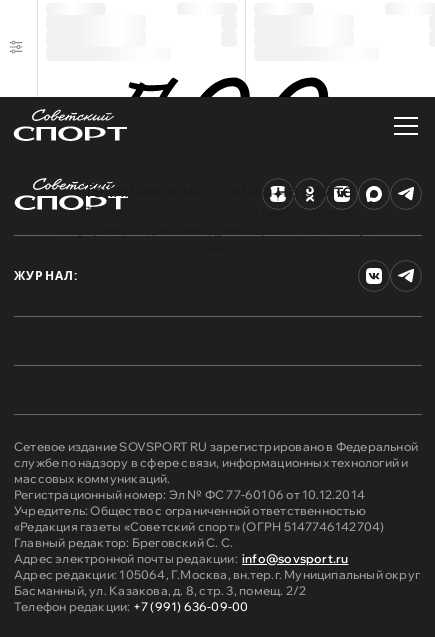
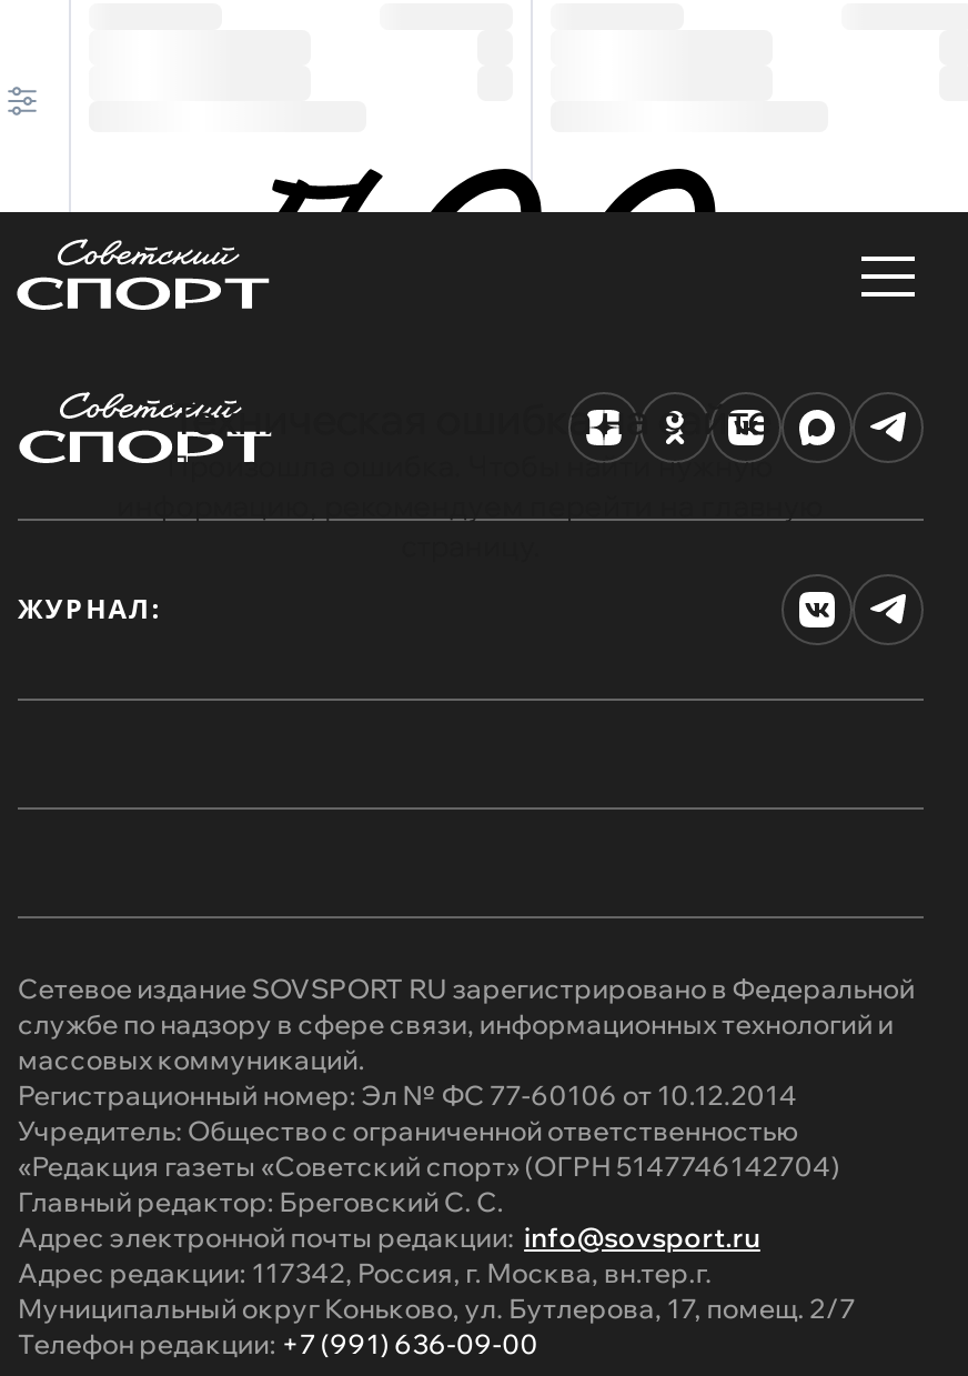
[14,567,420,598] Адрес редакции: 105064, Г.Москва, вн.тер.г. Муниципальный округ | Басманный, ул. Казакова, д. 8, стр. 3, помещ. 2/2 -> [18,1256,855,1325] Адрес редакции: 117342, Россия, г. Москва, вн.тер.г. | Муниципальный округ Коньково, ул. Бутлерова, 17, помещ. 2/7

